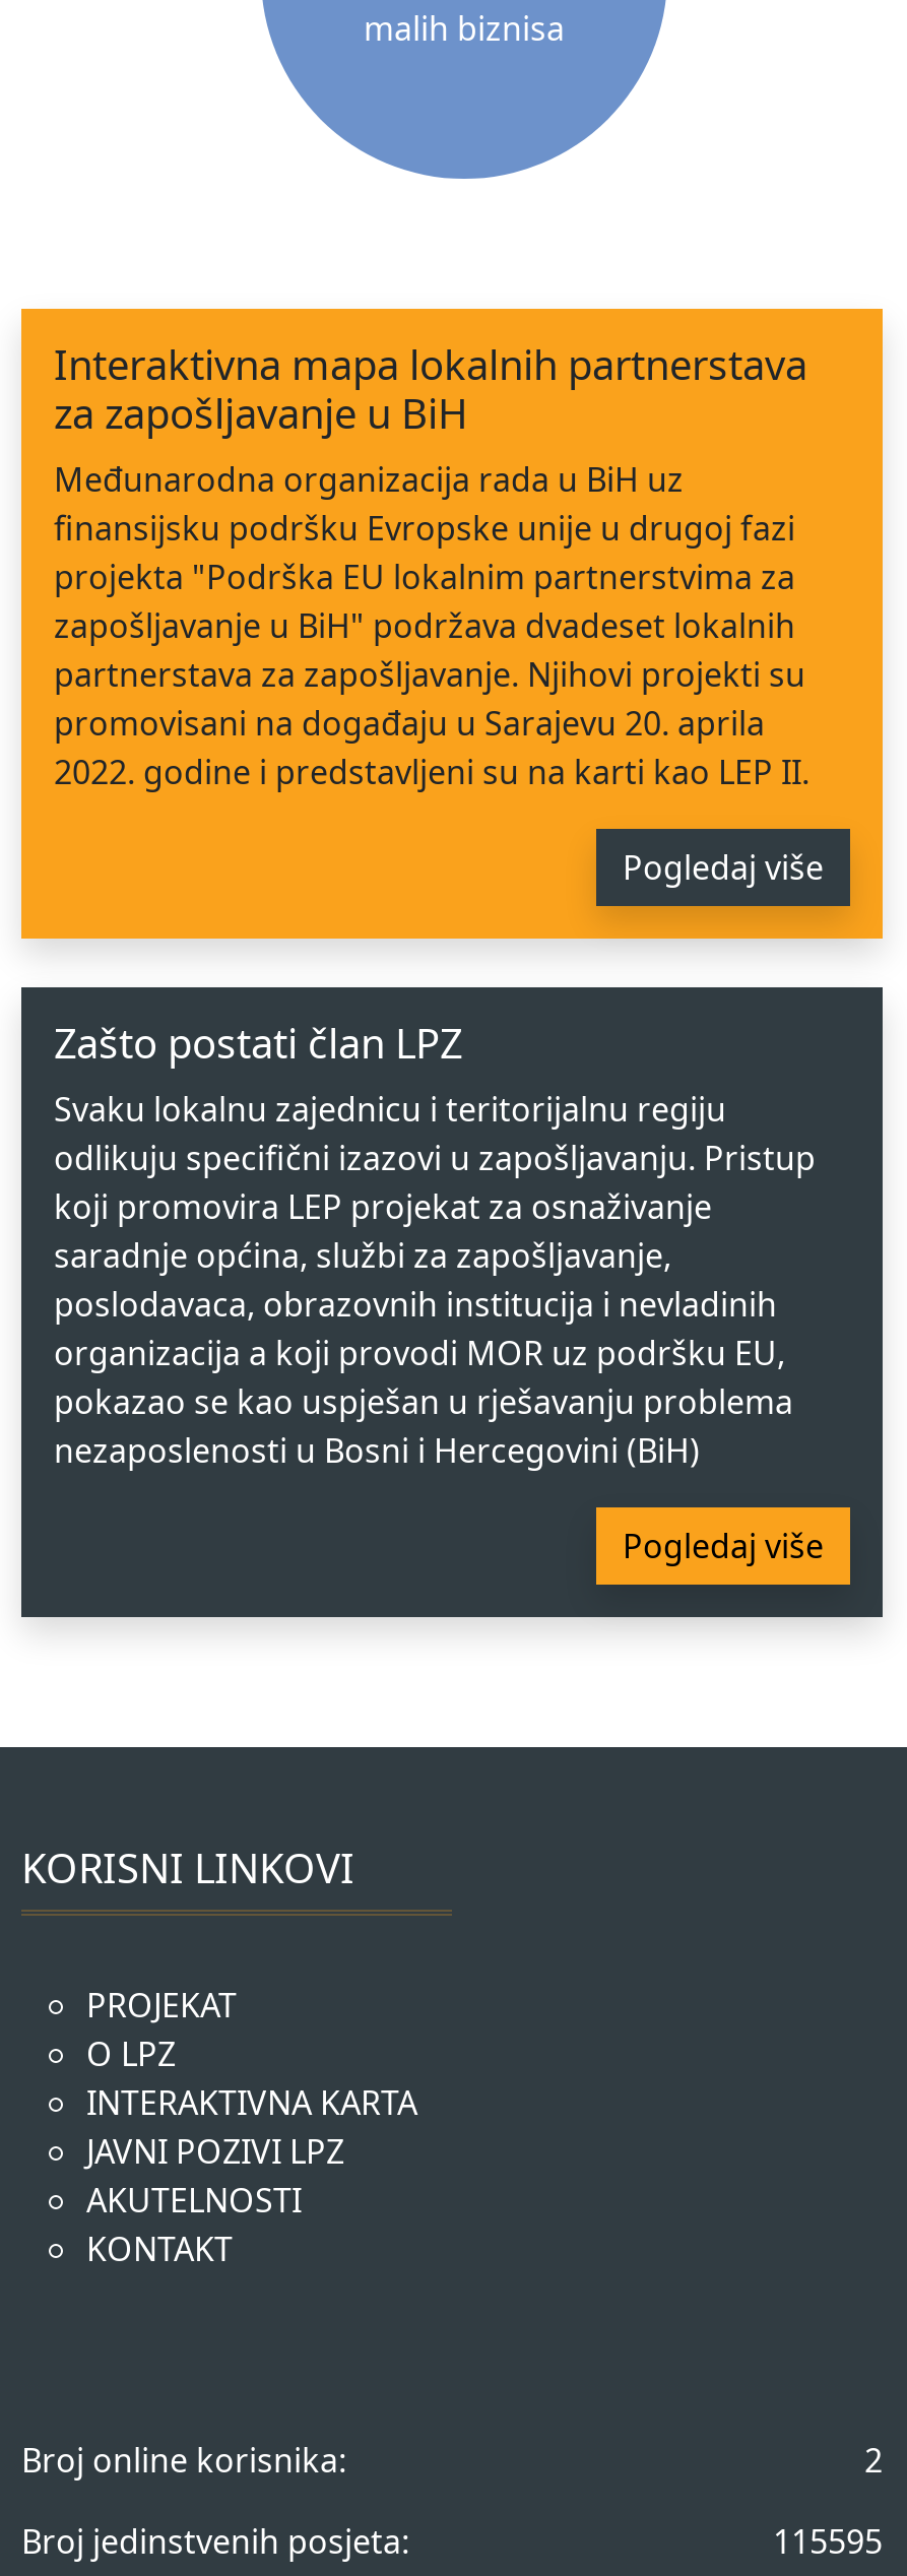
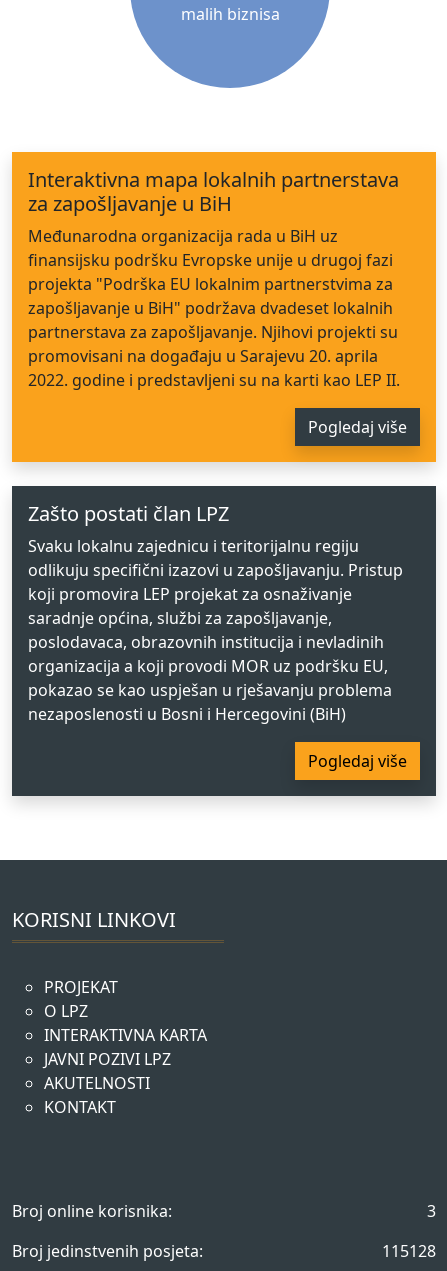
[864,2438,883,2483] 2 -> [427,1200,436,1222] 3
[773,2519,883,2564] 115595 -> [382,1240,436,1262] 115128

